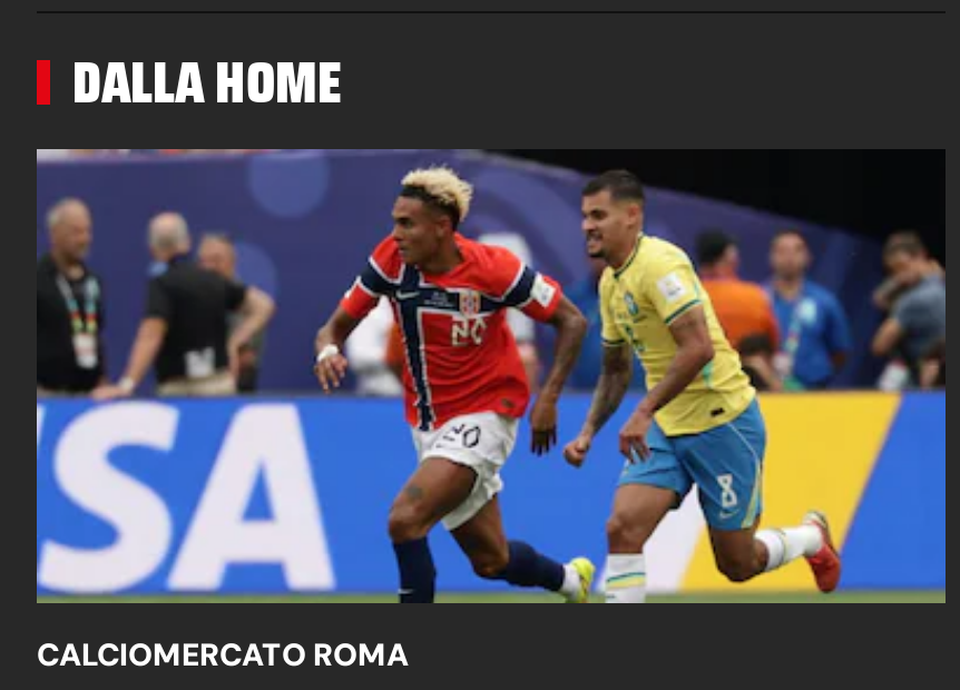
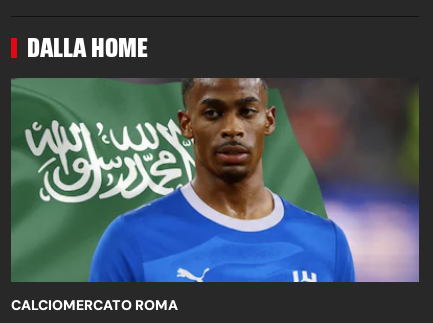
[35,149,948,605] [image] -> [10,77,420,283] [image]

